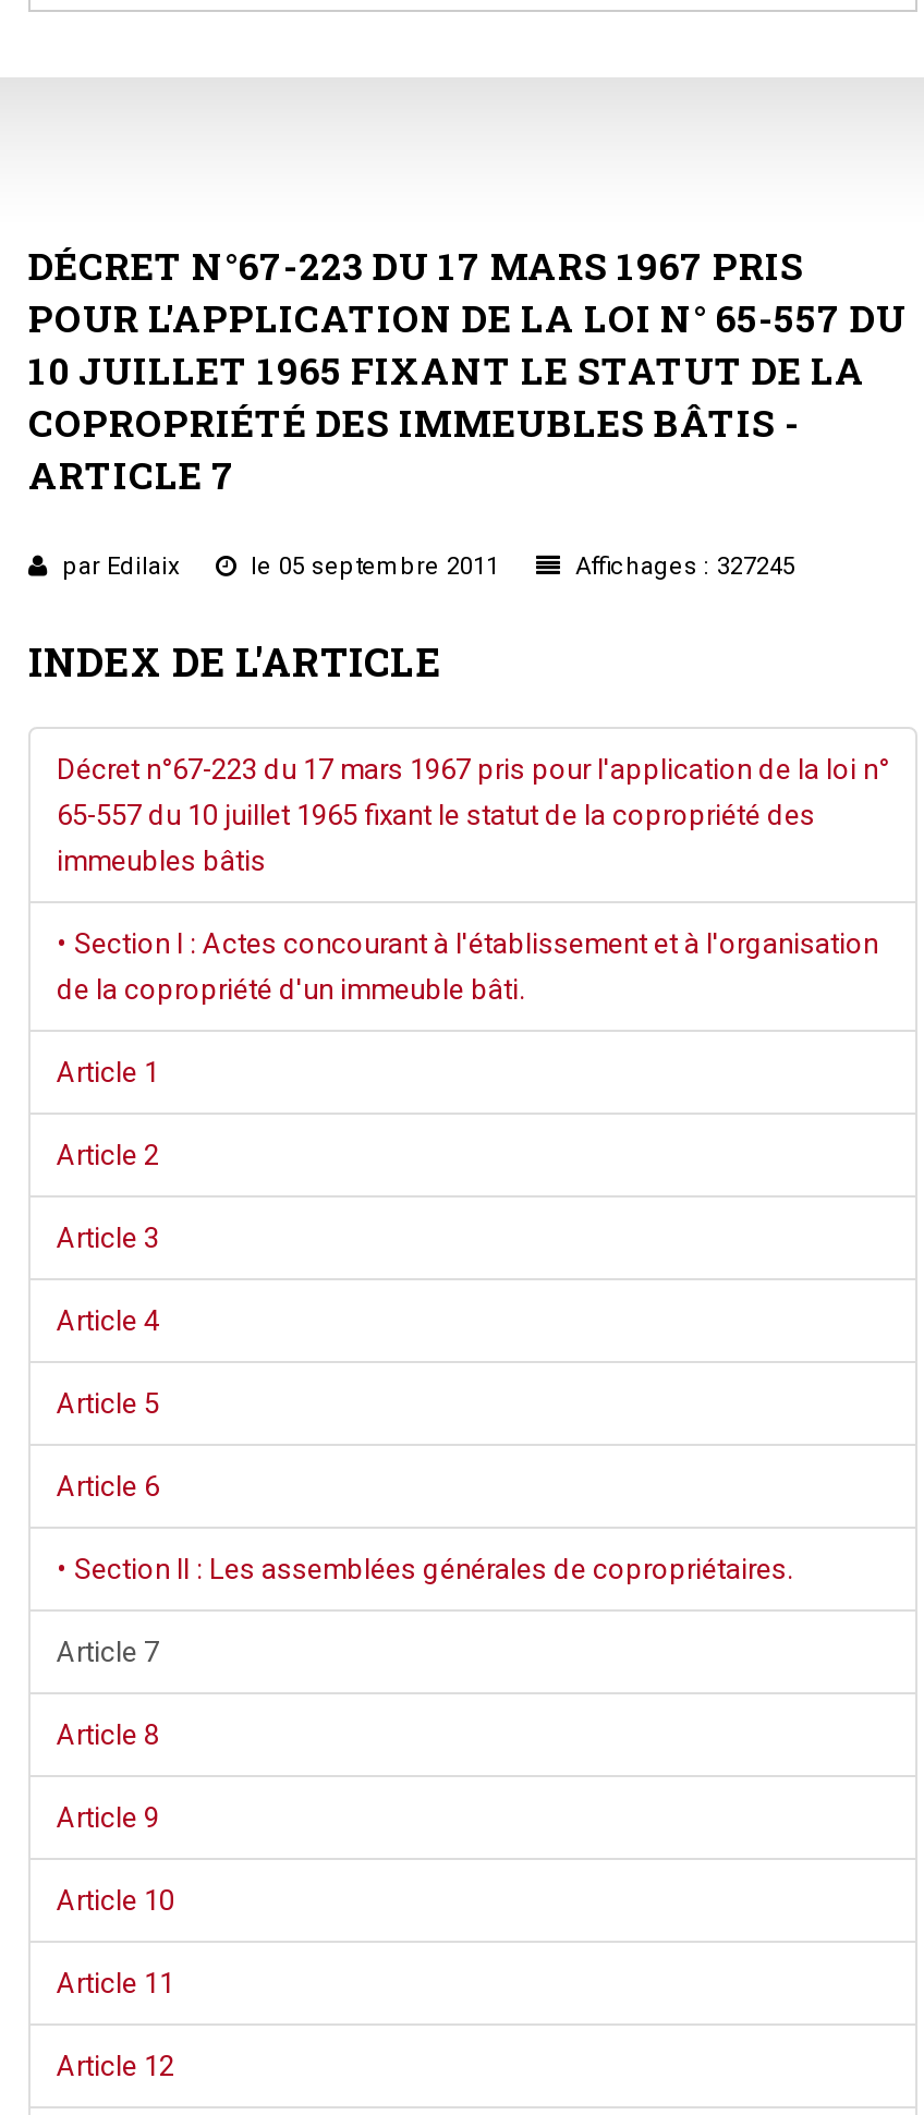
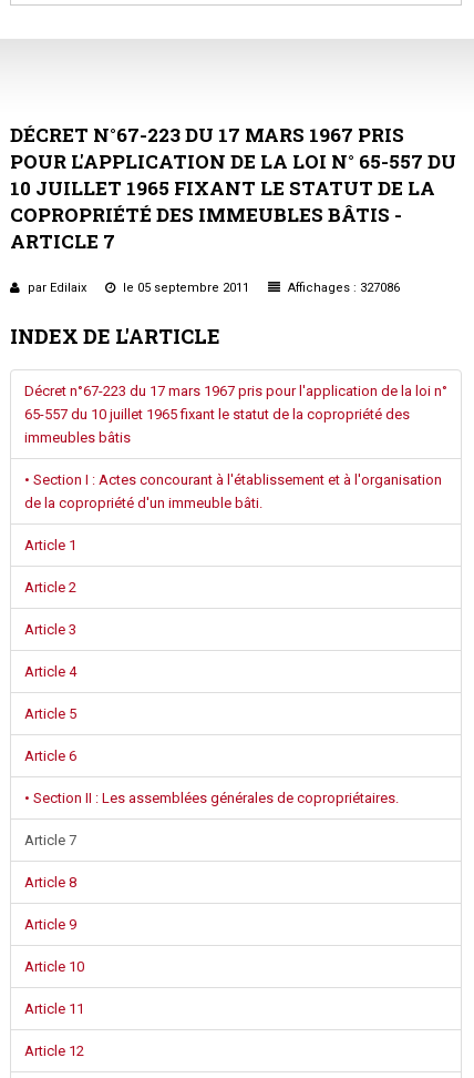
[569,552,795,580] Affichages : 327245 -> [285,280,400,295] Affichages : 327086

